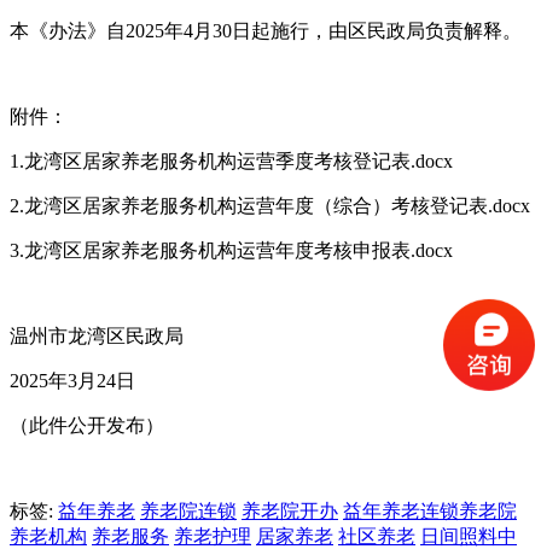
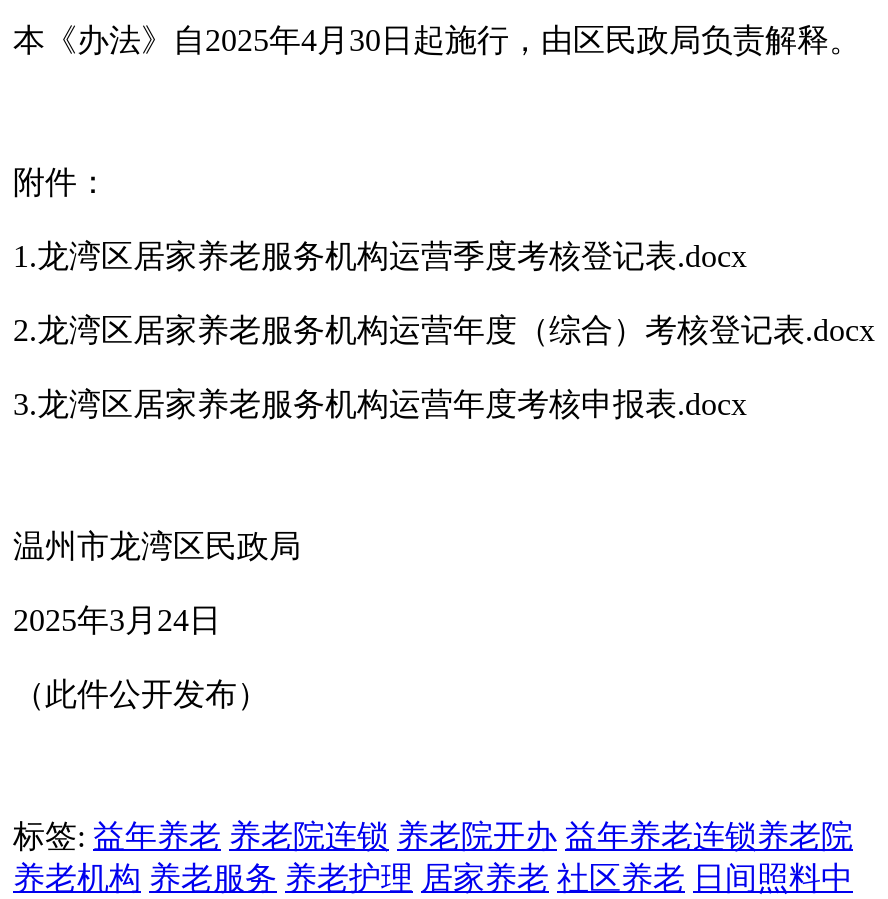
[442,298,536,392] [image] -> none

